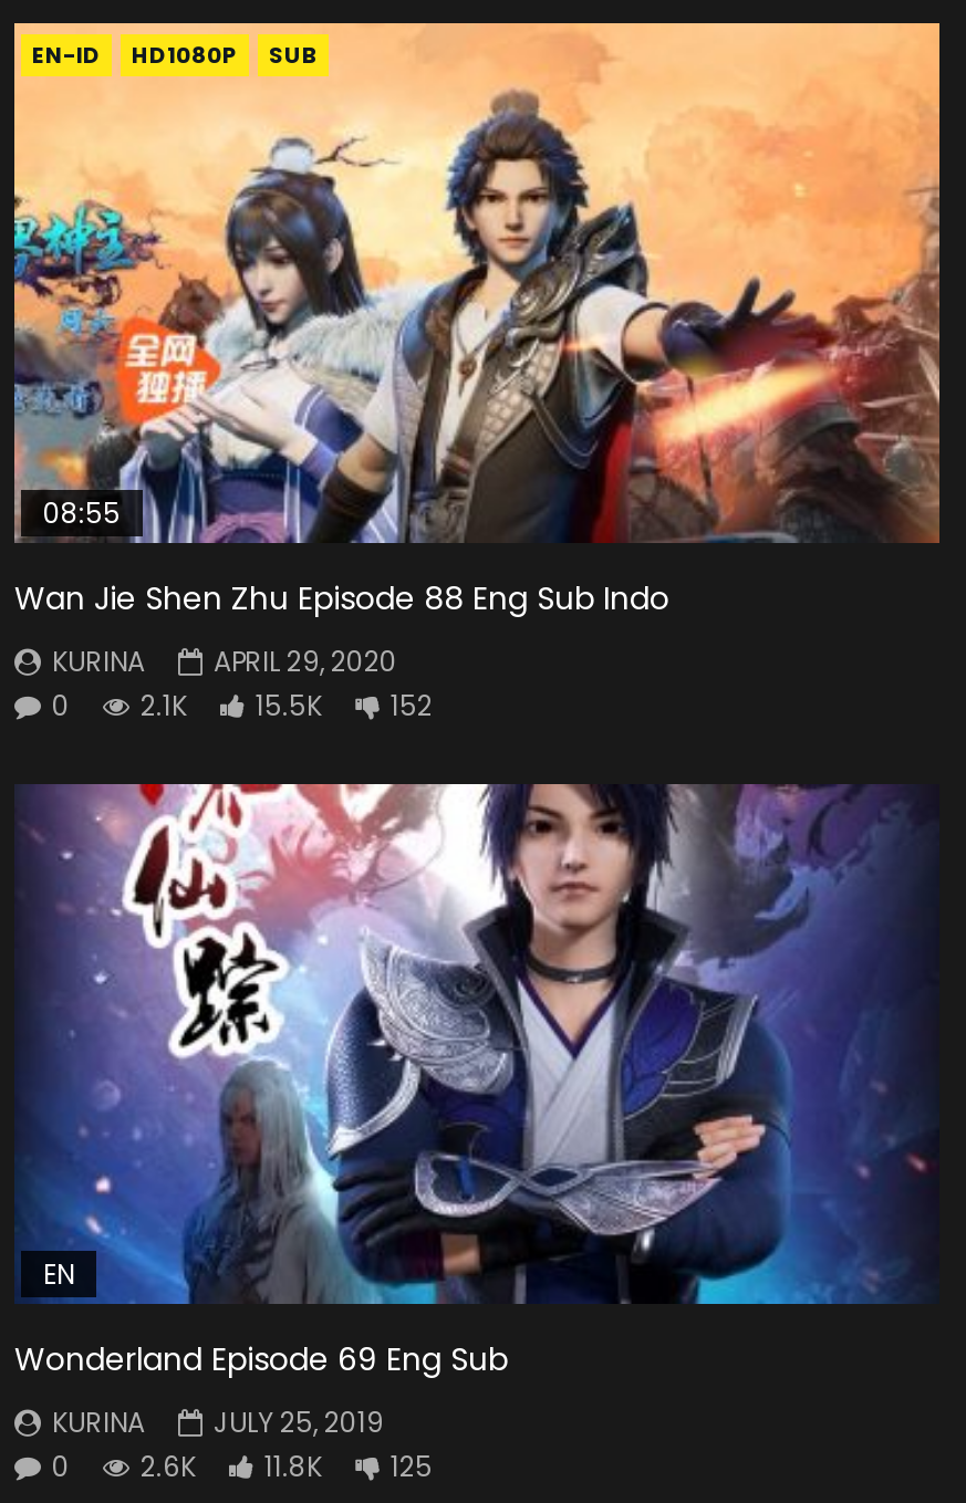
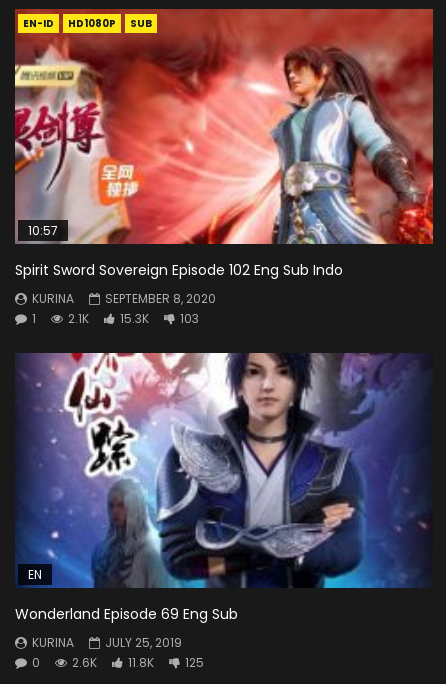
[12,22,942,544] [image] | 08:55 -> [14,9,434,245] [image] | 10:57
[14,576,669,621] Wan Jie Shen Zhu Episode 88 Eng Sub Indo -> [15,260,343,280] Spirit Sword Sovereign Episode 102 Eng Sub Indo
[52,643,397,725] APRIL 29, 2020 | 0 -> [32,290,216,327] SEPTEMBER 8, 2020 | 1
[256,687,433,725] 15.5K | 152 -> [120,310,199,327] 15.3K | 103

